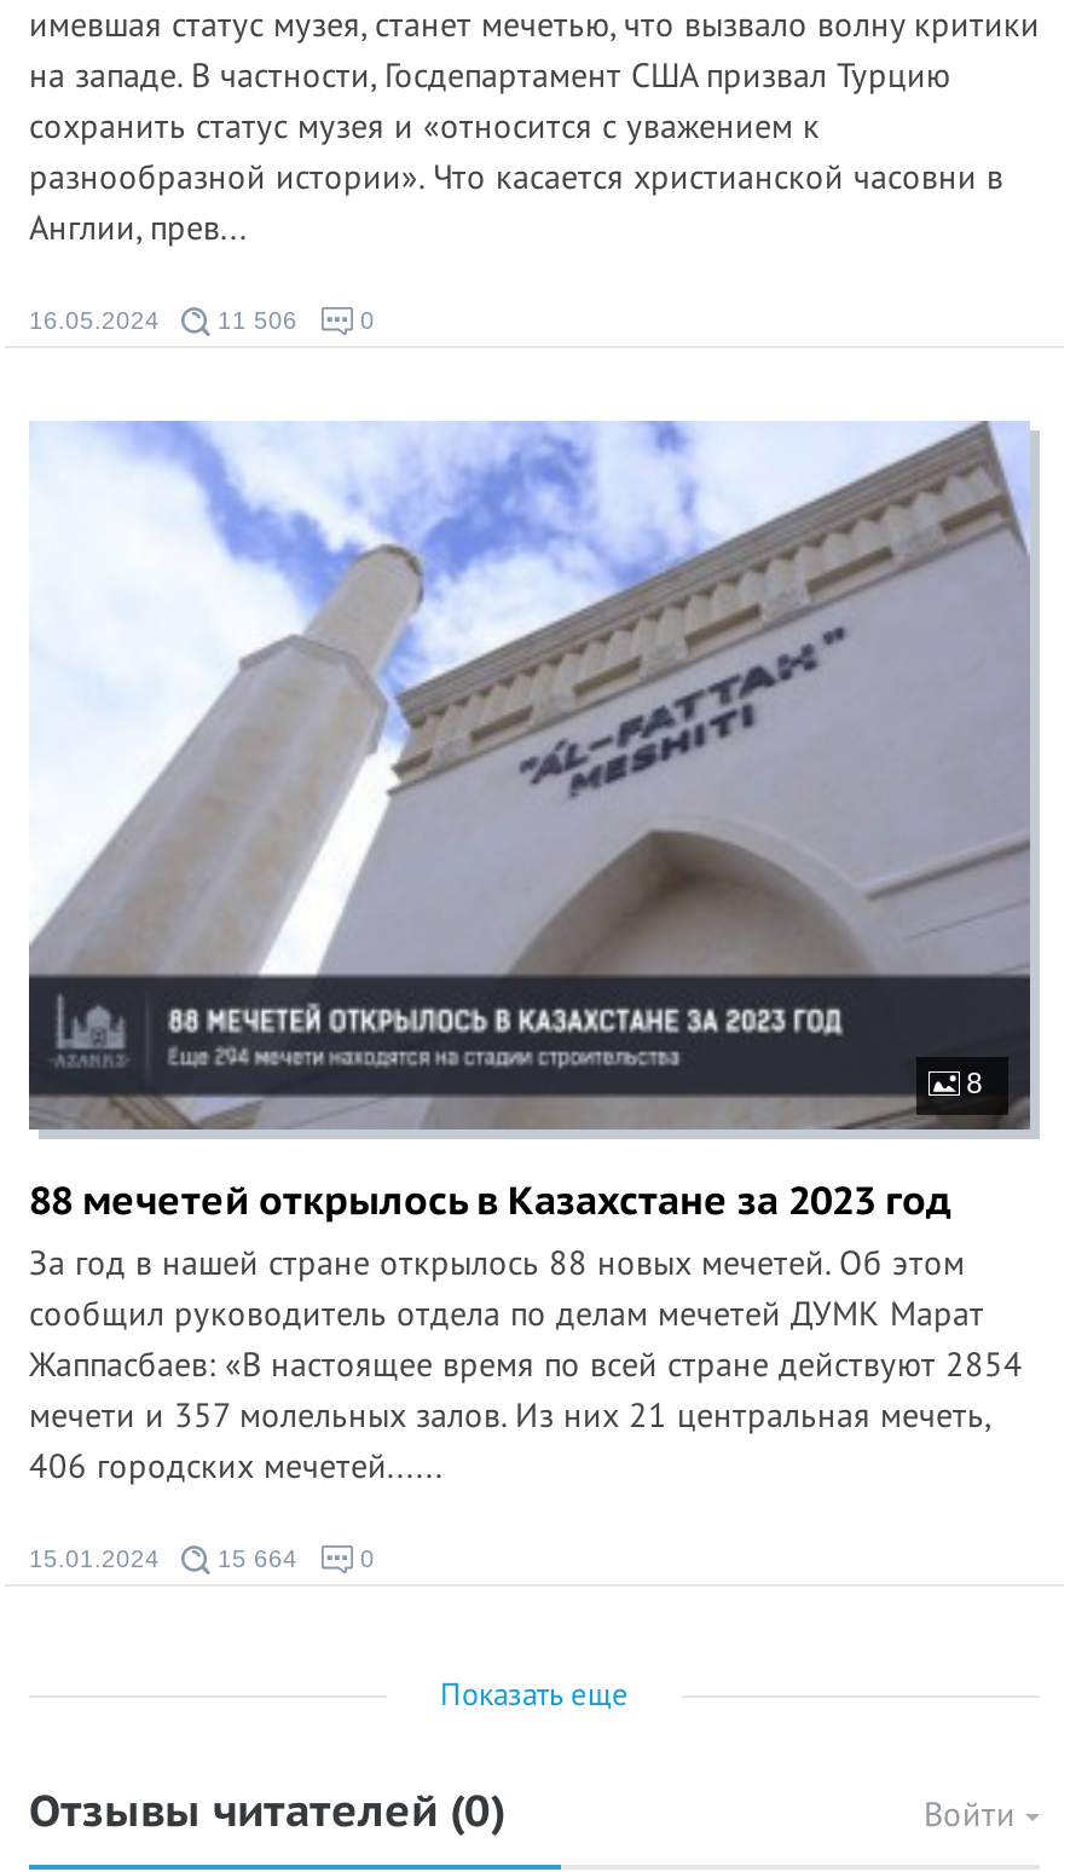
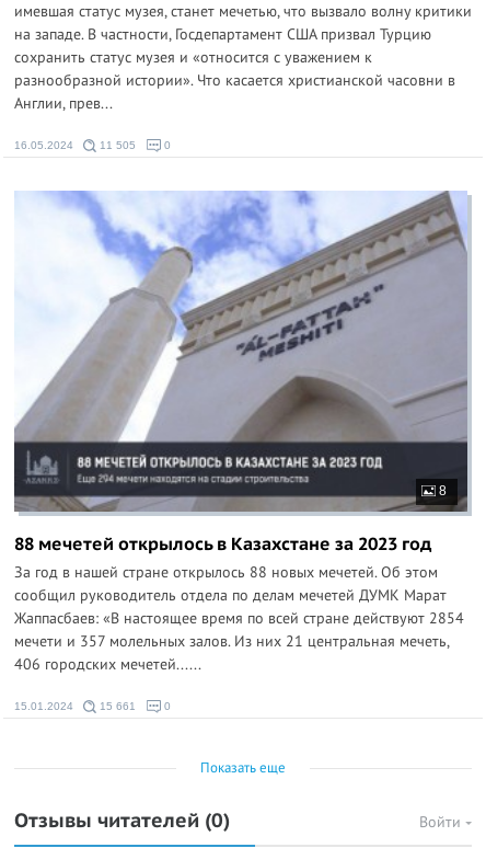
[29,307,297,334] 16.05.2024 11 506 -> [14,139,136,151] 16.05.2024 11 505
[29,1545,297,1571] 15.01.2024 15 664 -> [14,700,136,712] 15.01.2024 15 661

